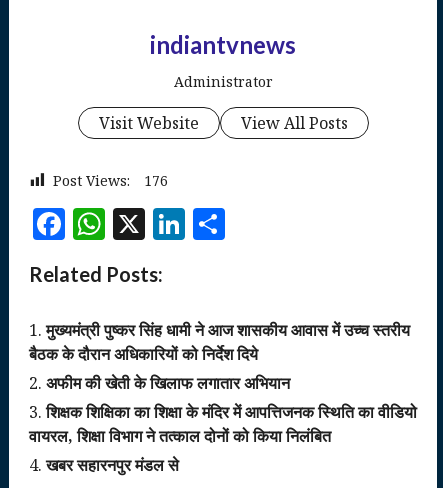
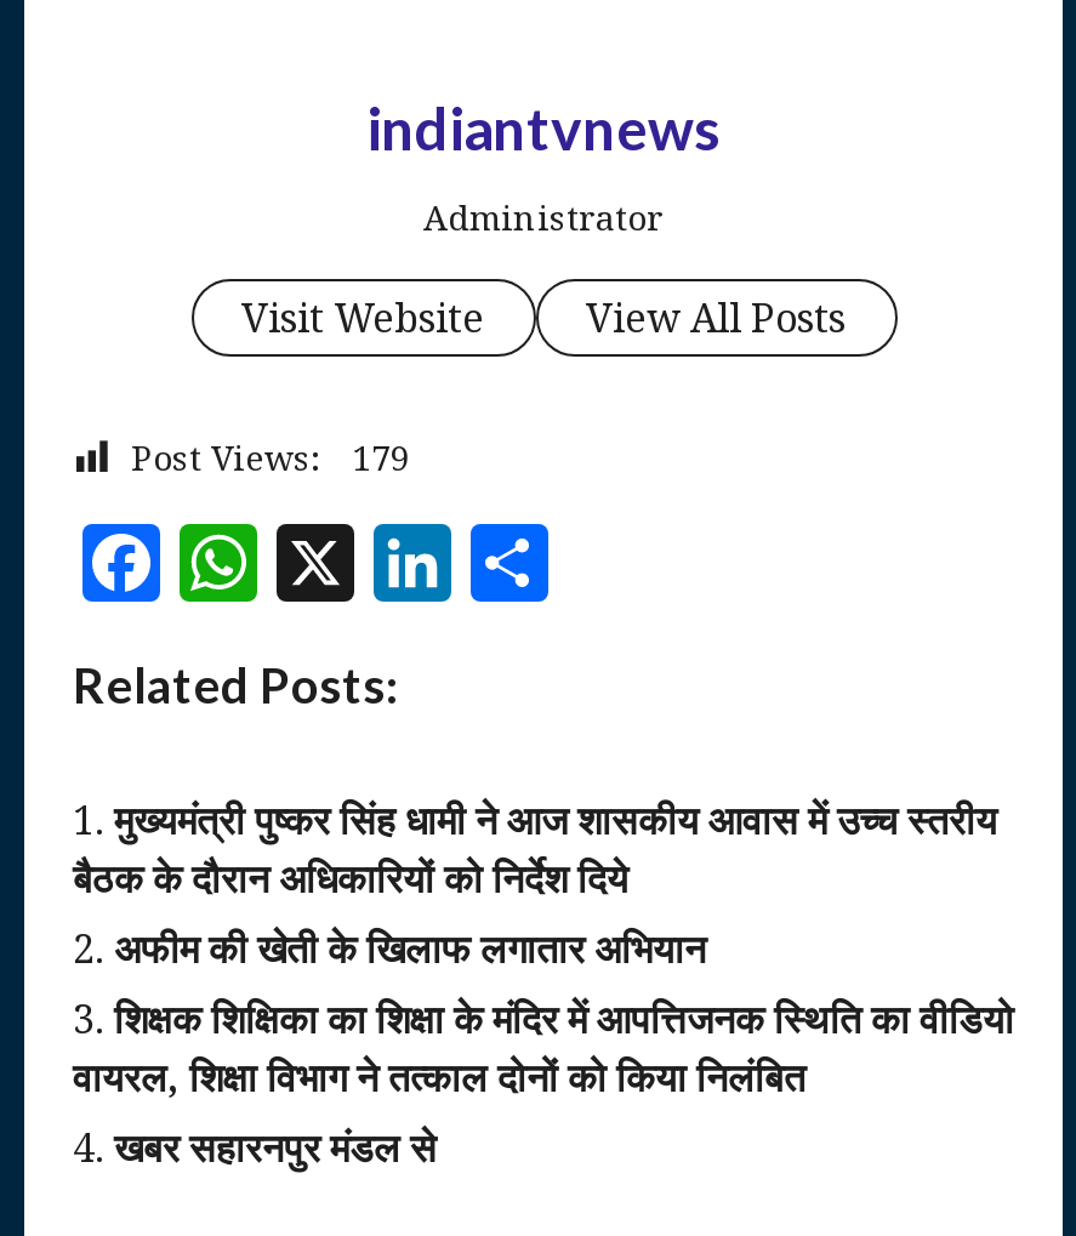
[53,171,168,190] Post Views: 176 -> [131,434,410,480] Post Views: 179

